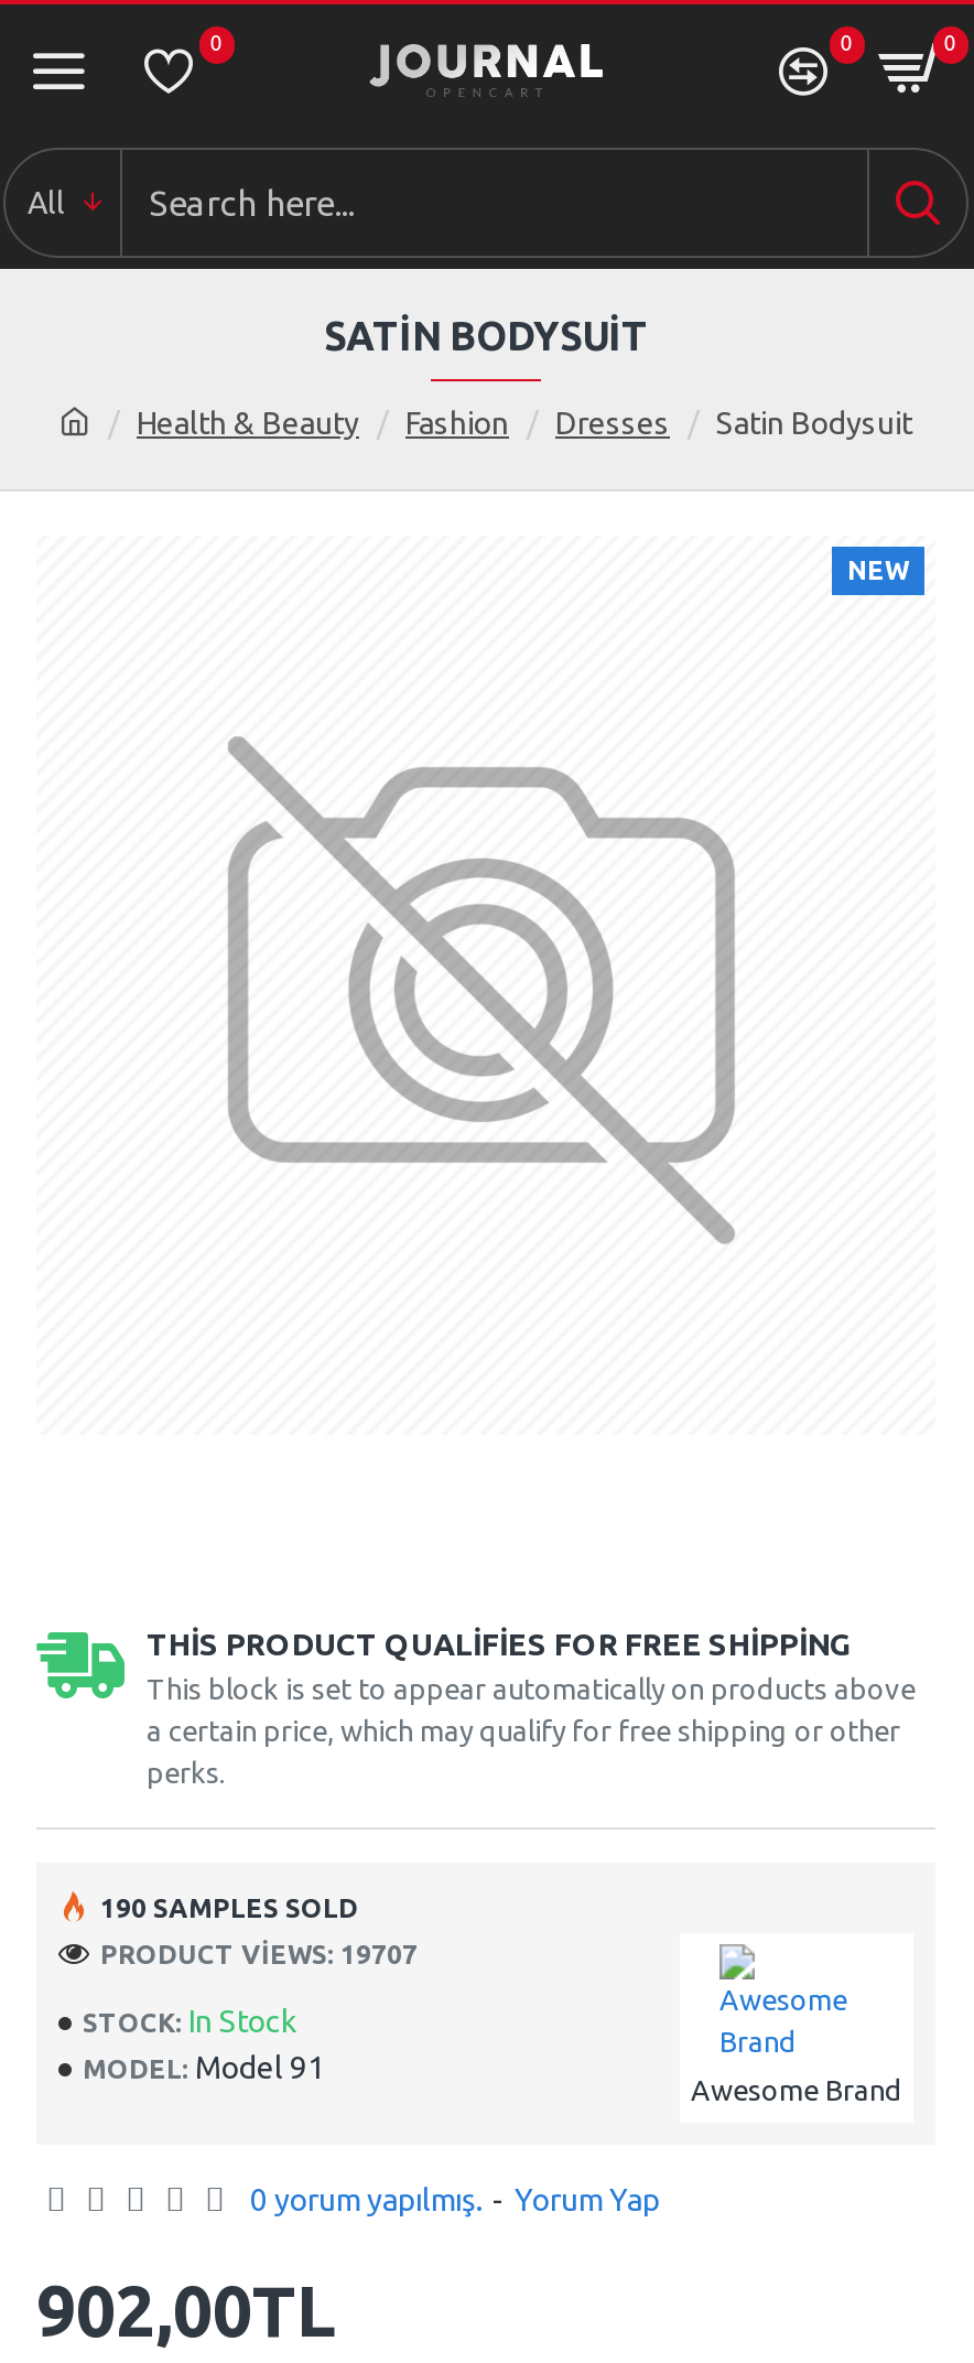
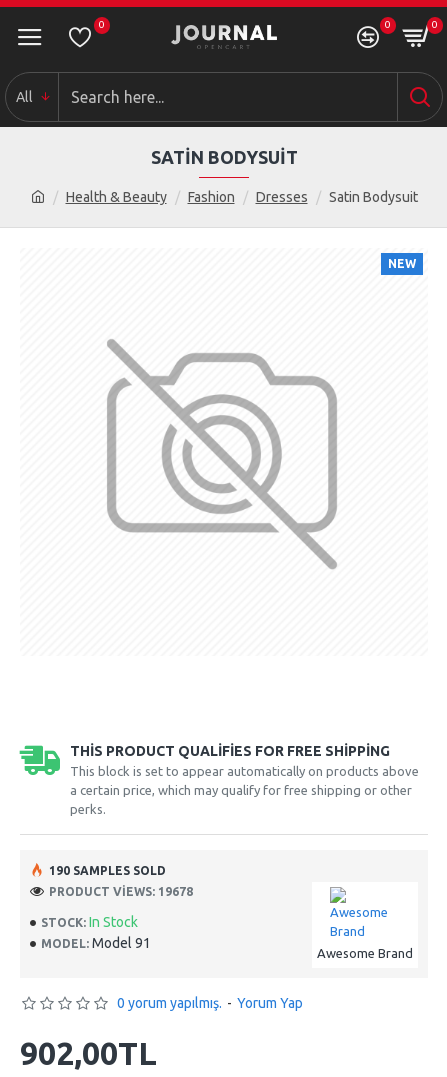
[100,1939,418,1967] PRODUCT VIEWS: 19707 -> [49,884,193,897] PRODUCT VIEWS: 19678

